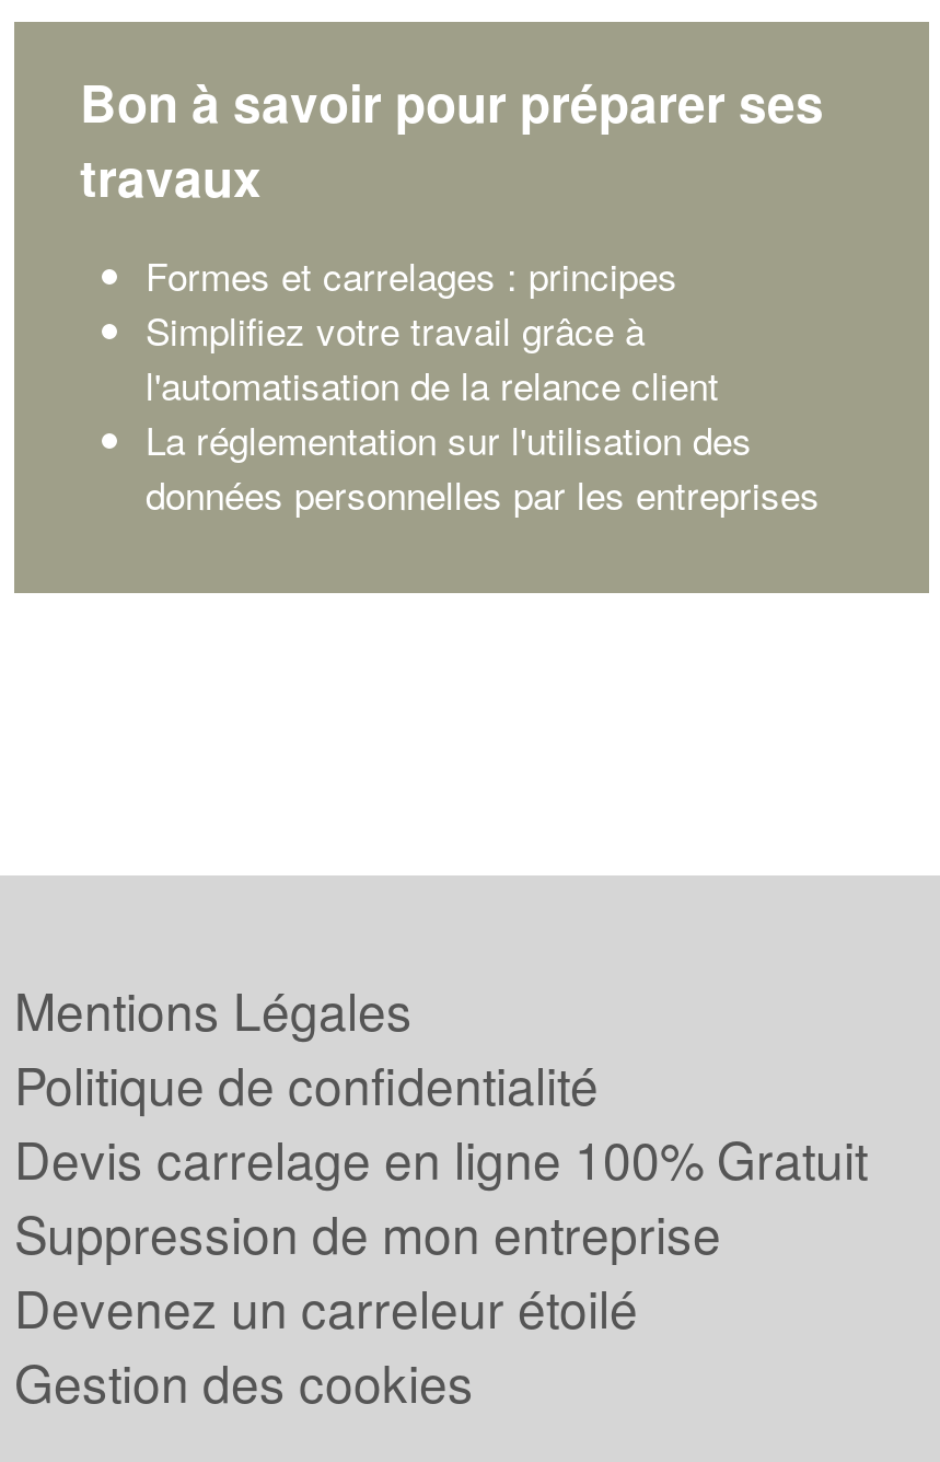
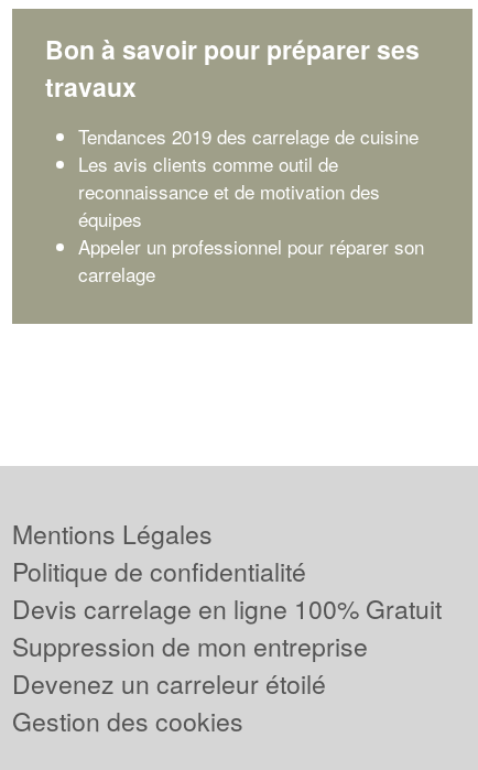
[146,247,820,521] Formes et carrelages : principes | Simplifiez votre travail grâce à | l'automatisation de la relance client | La réglementation sur l'utilisation des | données personnelles par les entreprises -> [78,122,424,288] Tendances 2019 des carrelage de cuisine | Les avis clients comme outil de | reconnaissance et de motivation des | équipes | Appeler un professionnel pour réparer son | carrelage

